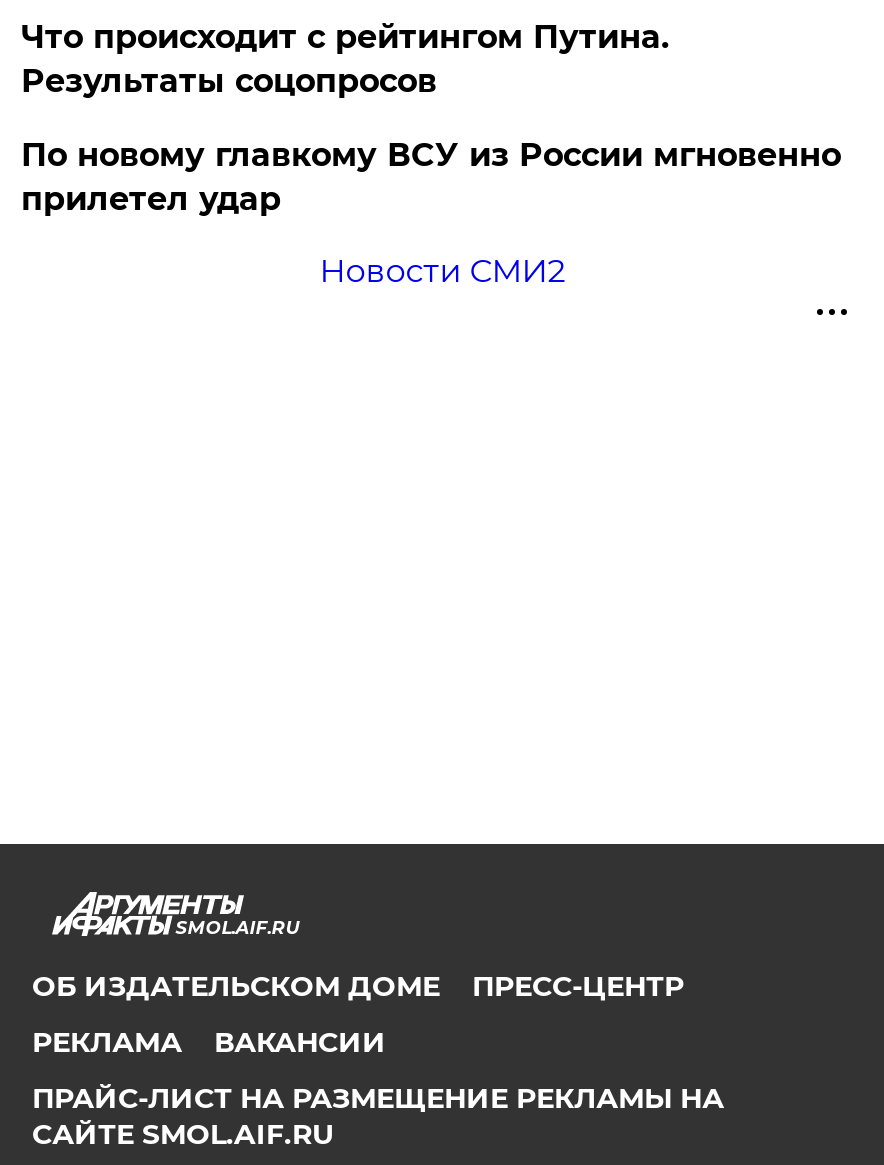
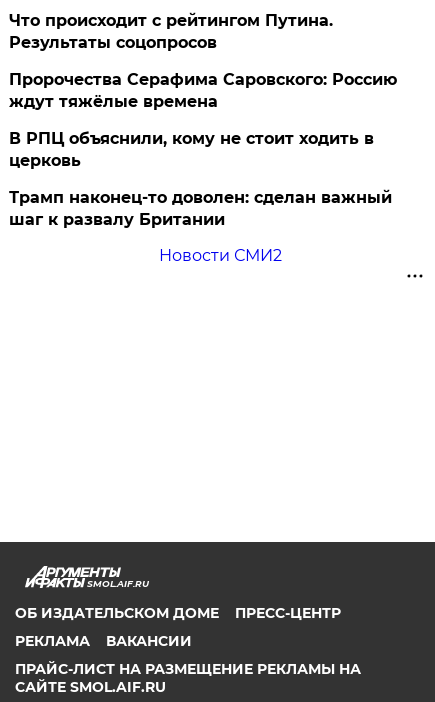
[21,136,841,218] По новому главкому ВСУ из России мгновенно | прилетел удар -> [9,70,397,229] Пророчества Серафима Саровского: Россию | ждут тяжёлые времена | В РПЦ объяснили, кому не стоит ходить в | церковь | Трамп наконец-то доволен: сделан важный | шаг к развалу Британии

